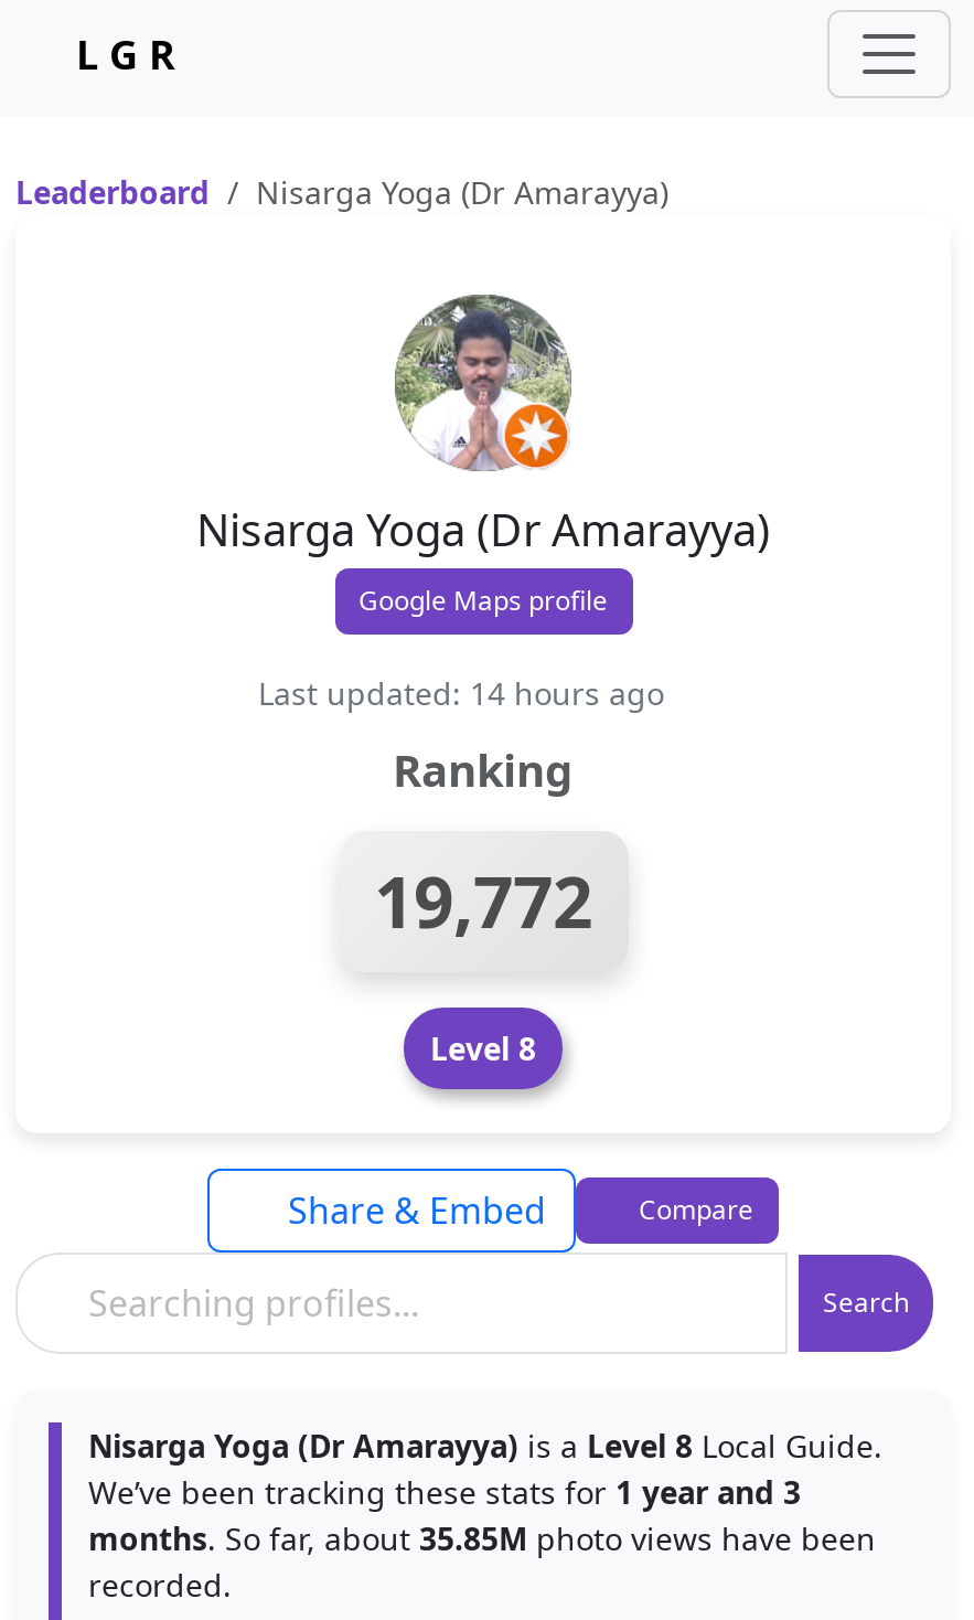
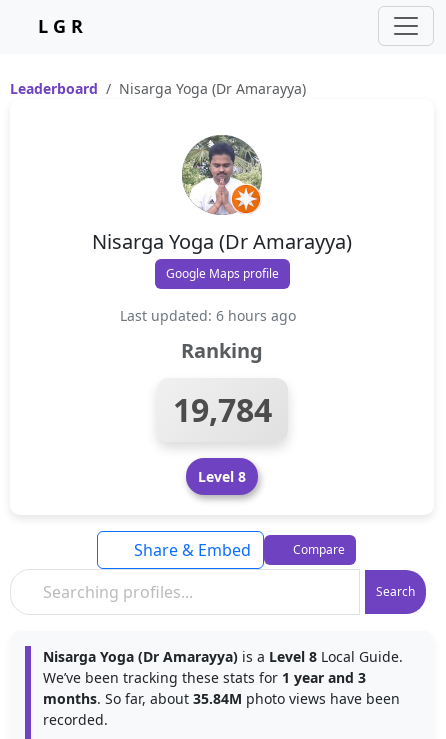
[258,672,664,714] Last updated: 14 hours ago -> [120,306,296,325] Last updated: 6 hours ago
[374,853,592,948] 19,772 -> [172,388,271,431] 19,784
[88,1517,876,1559] months. So far, about 35.85M photo views have been -> [43,689,400,708] months. So far, about 35.84M photo views have been

